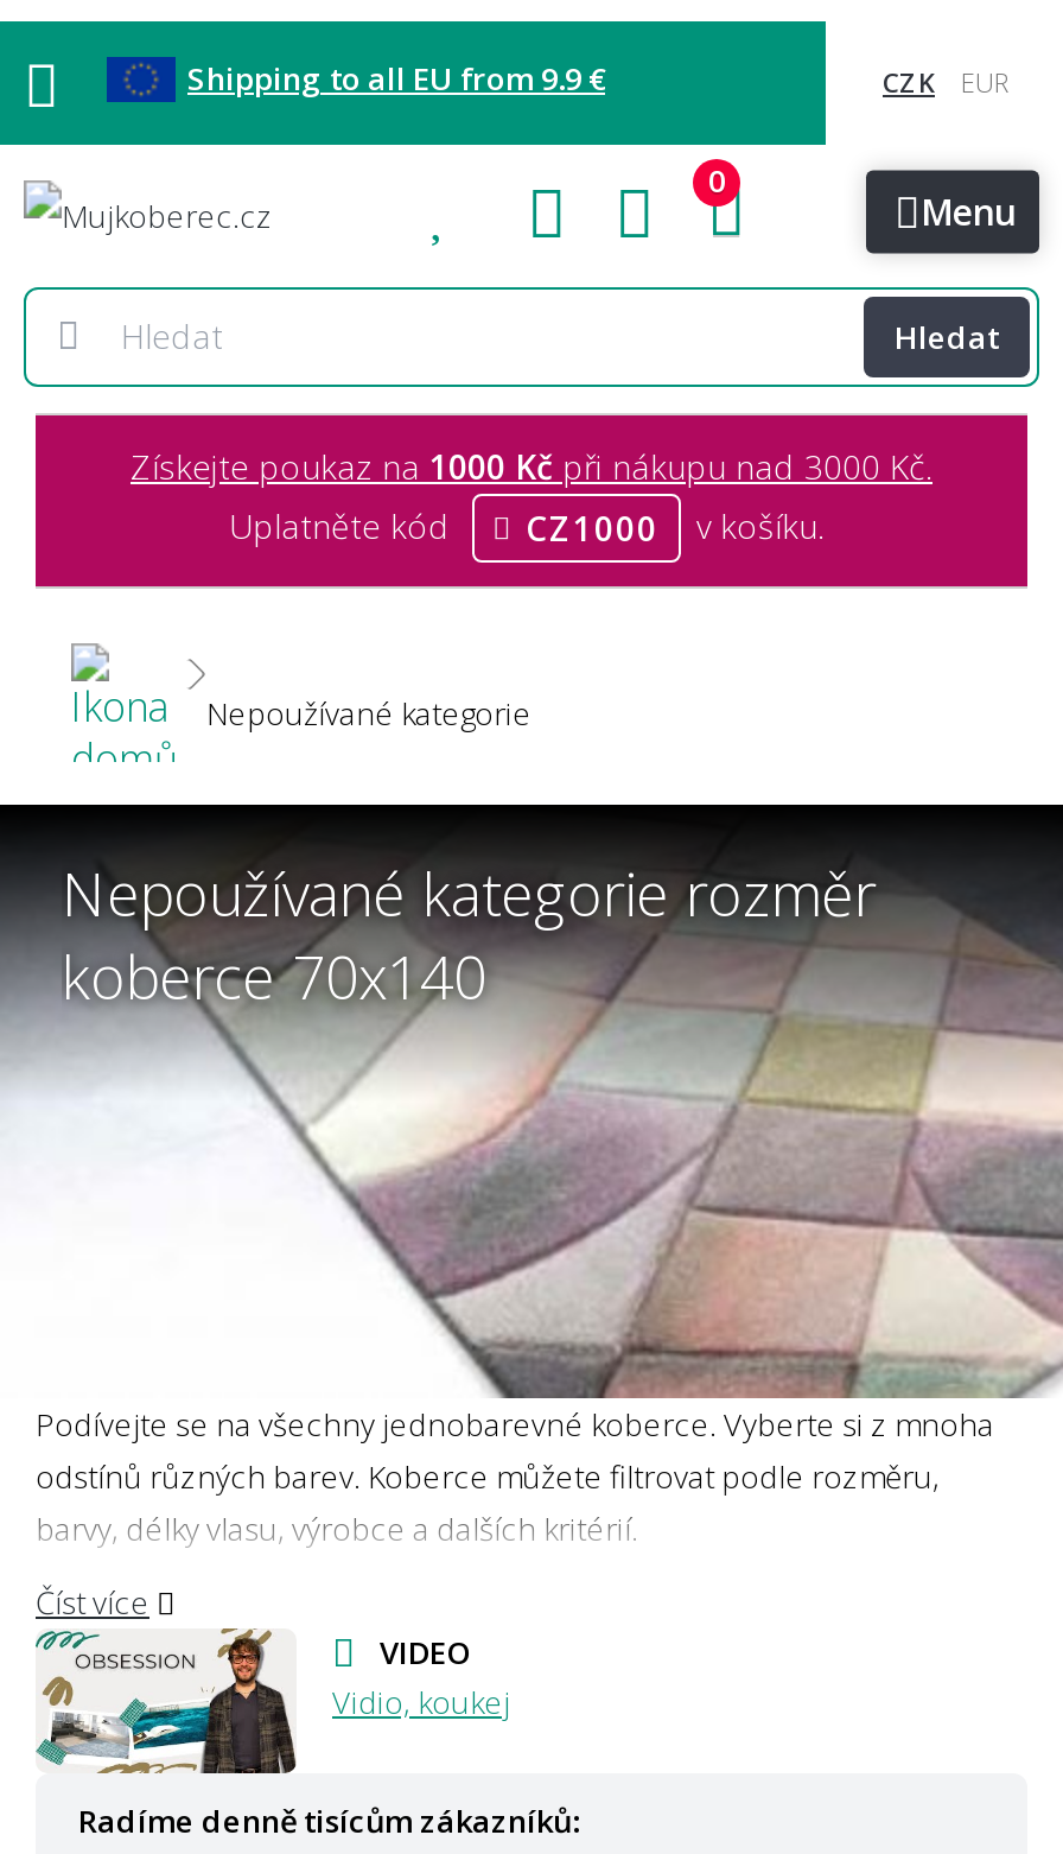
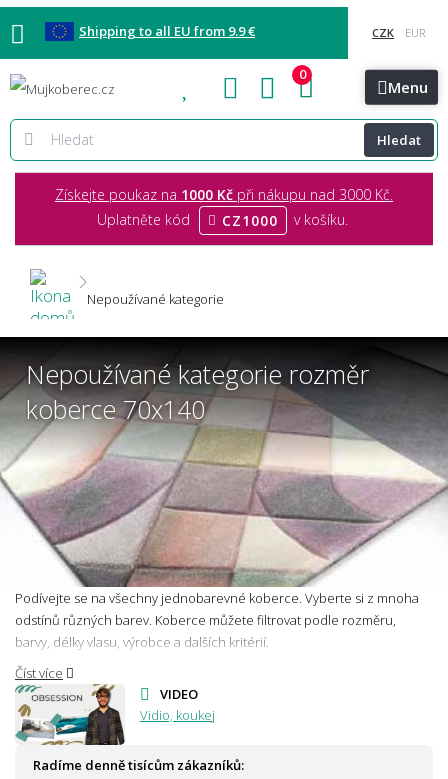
[7,897,1056,1401] [image] -> [3,377,445,587] [image]

